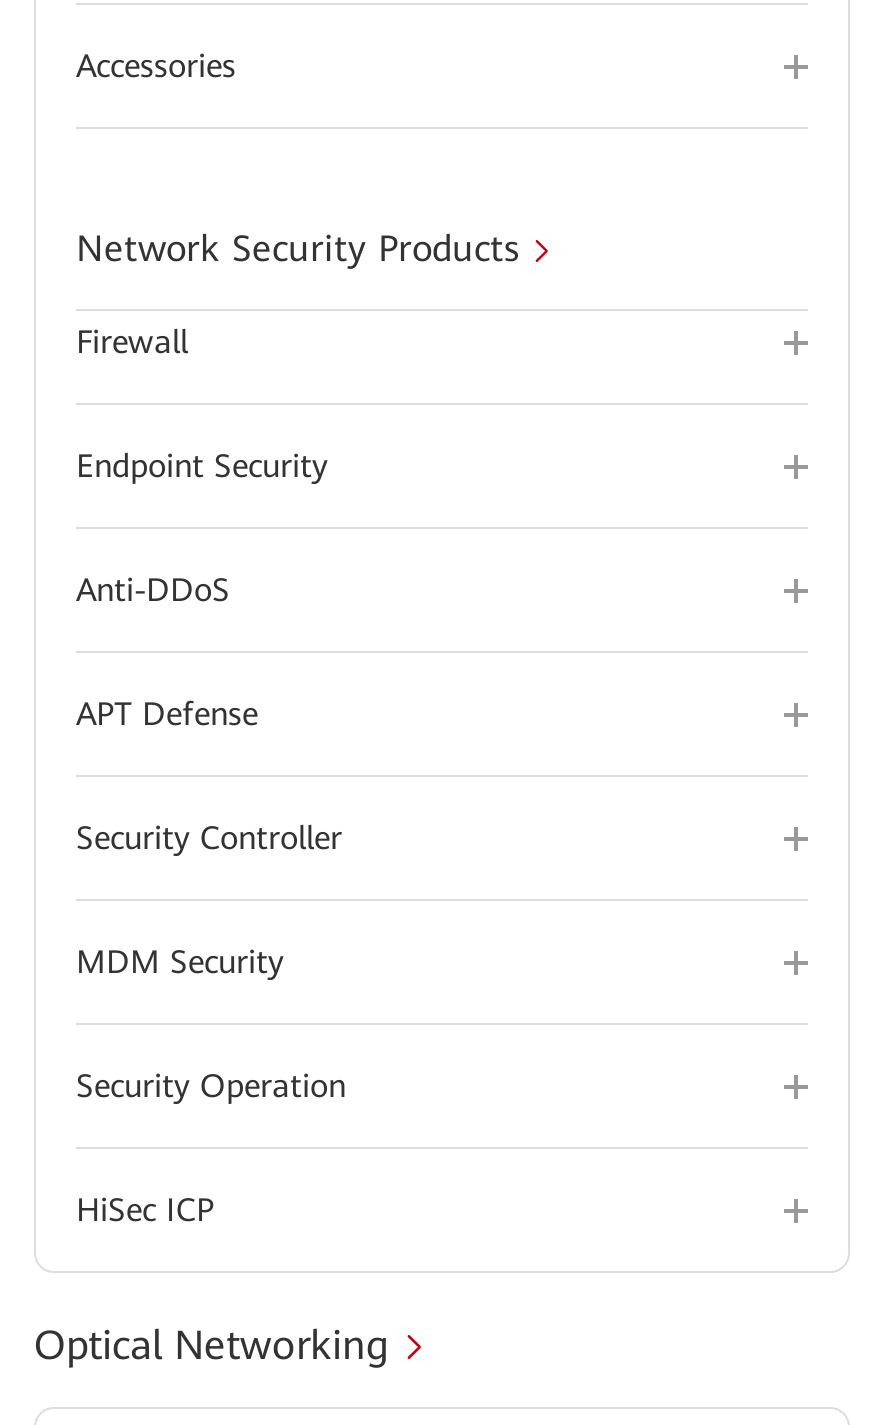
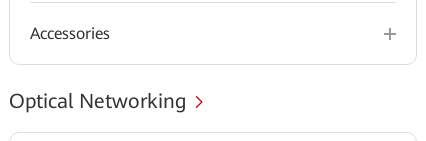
[76,227,520,1229] Network Security Products | Firewall | Endpoint Security | Anti-DDoS | APT Defense | Security Controller | MDM Security | Security Operation | HiSec ICP -> none

